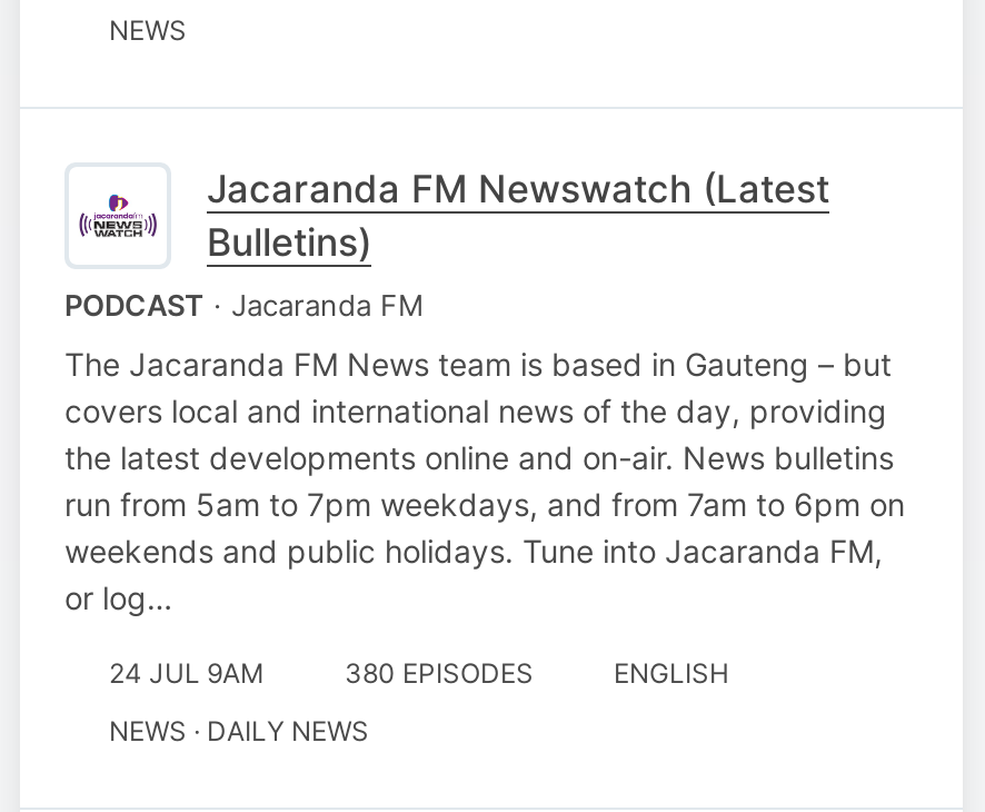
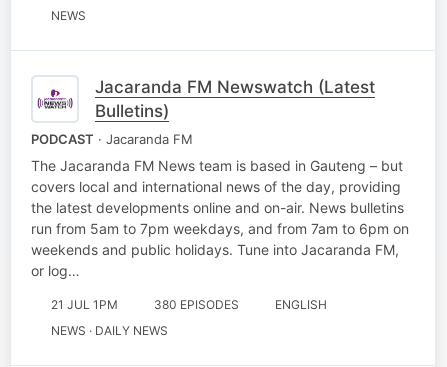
[109,656,265,690] 24 JUL 9AM -> [51,297,118,312] 21 JUL 1PM

